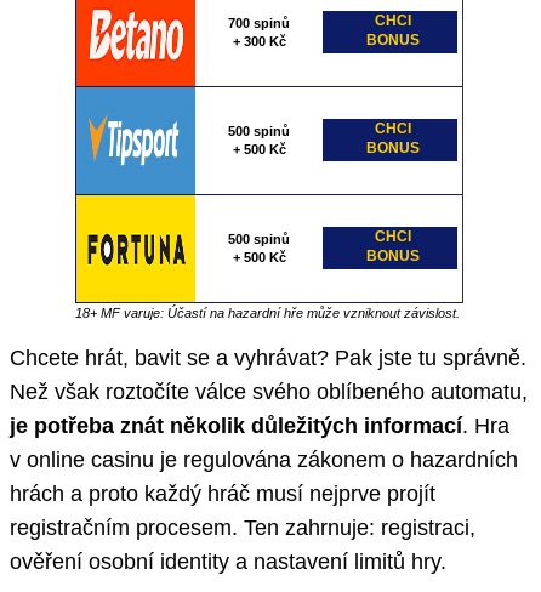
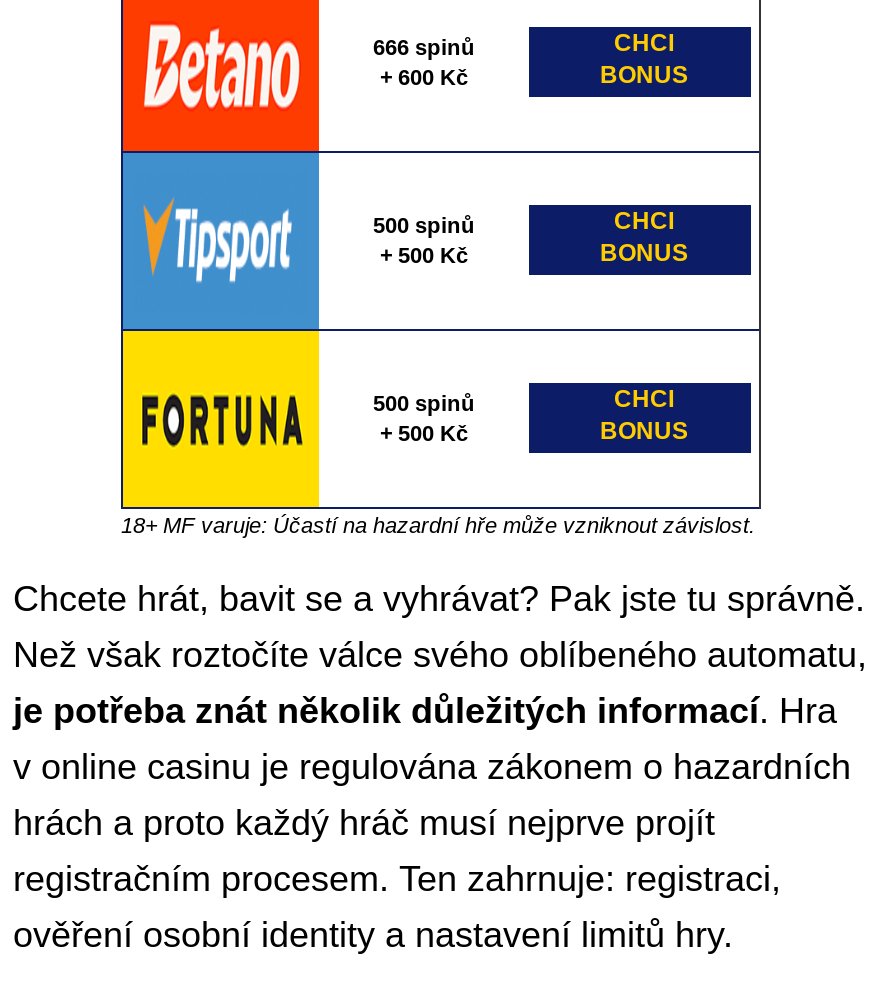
[228,16,290,30] 700 spinů -> [373,35,475,59] 666 spinů
[232,34,286,49] + 300 Kč -> [380,65,468,89] + 600 Kč

